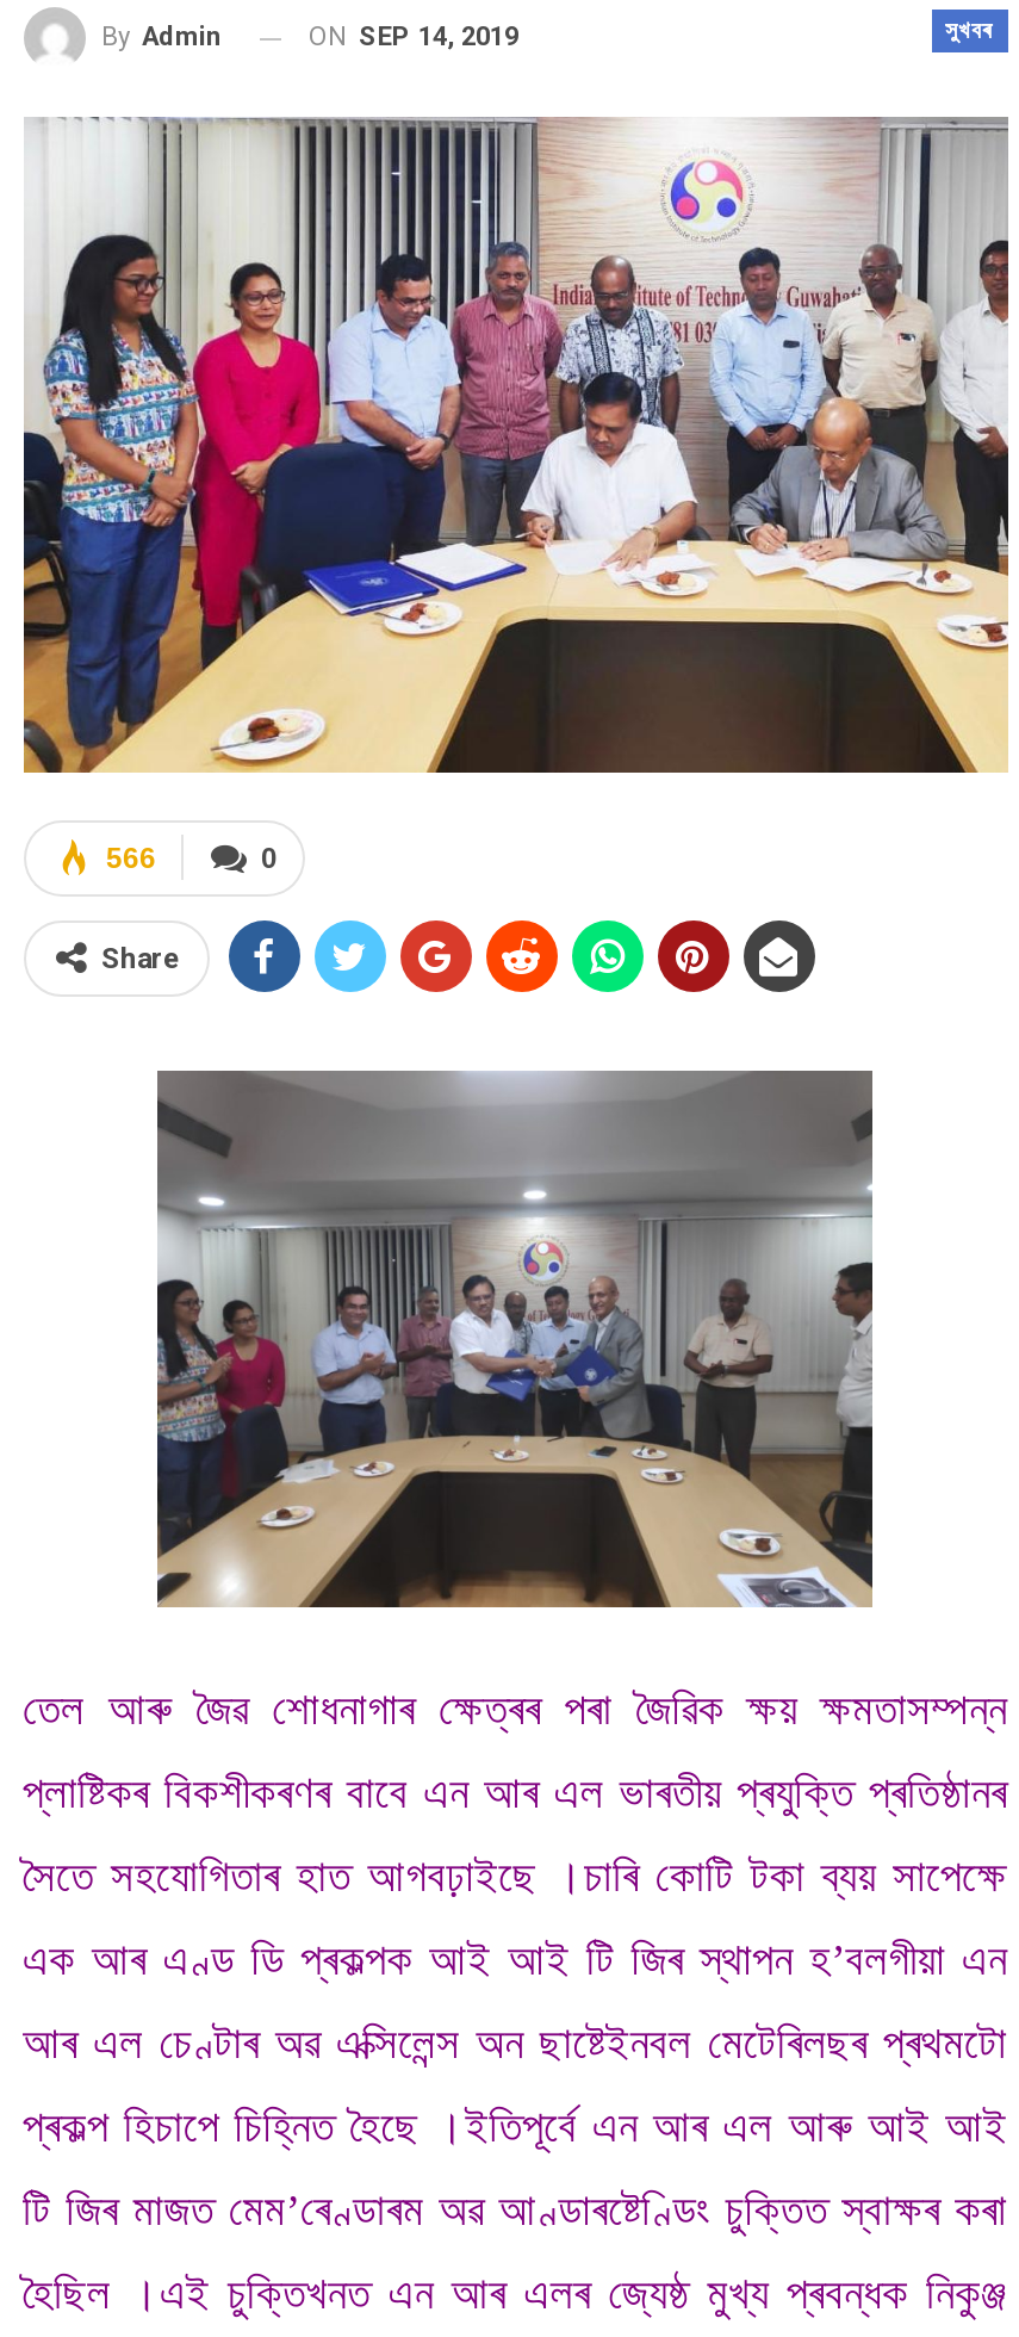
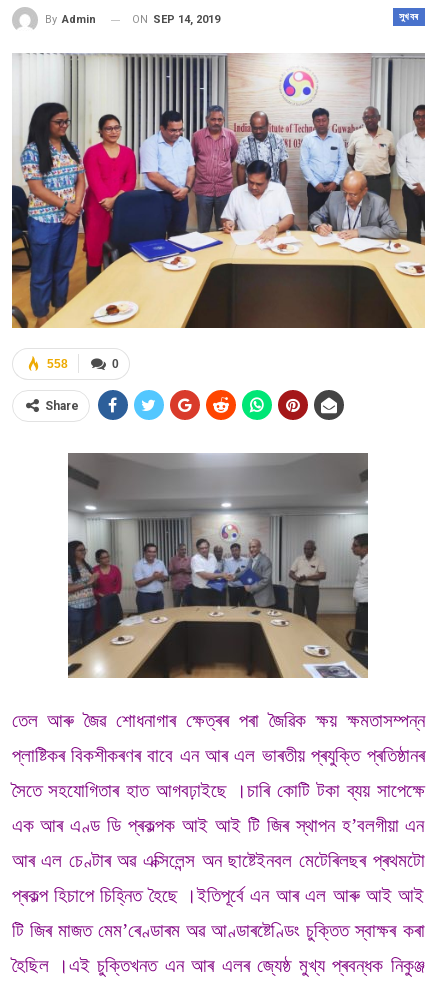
[106,841,156,874] 566 -> [46,357,67,371] 558

